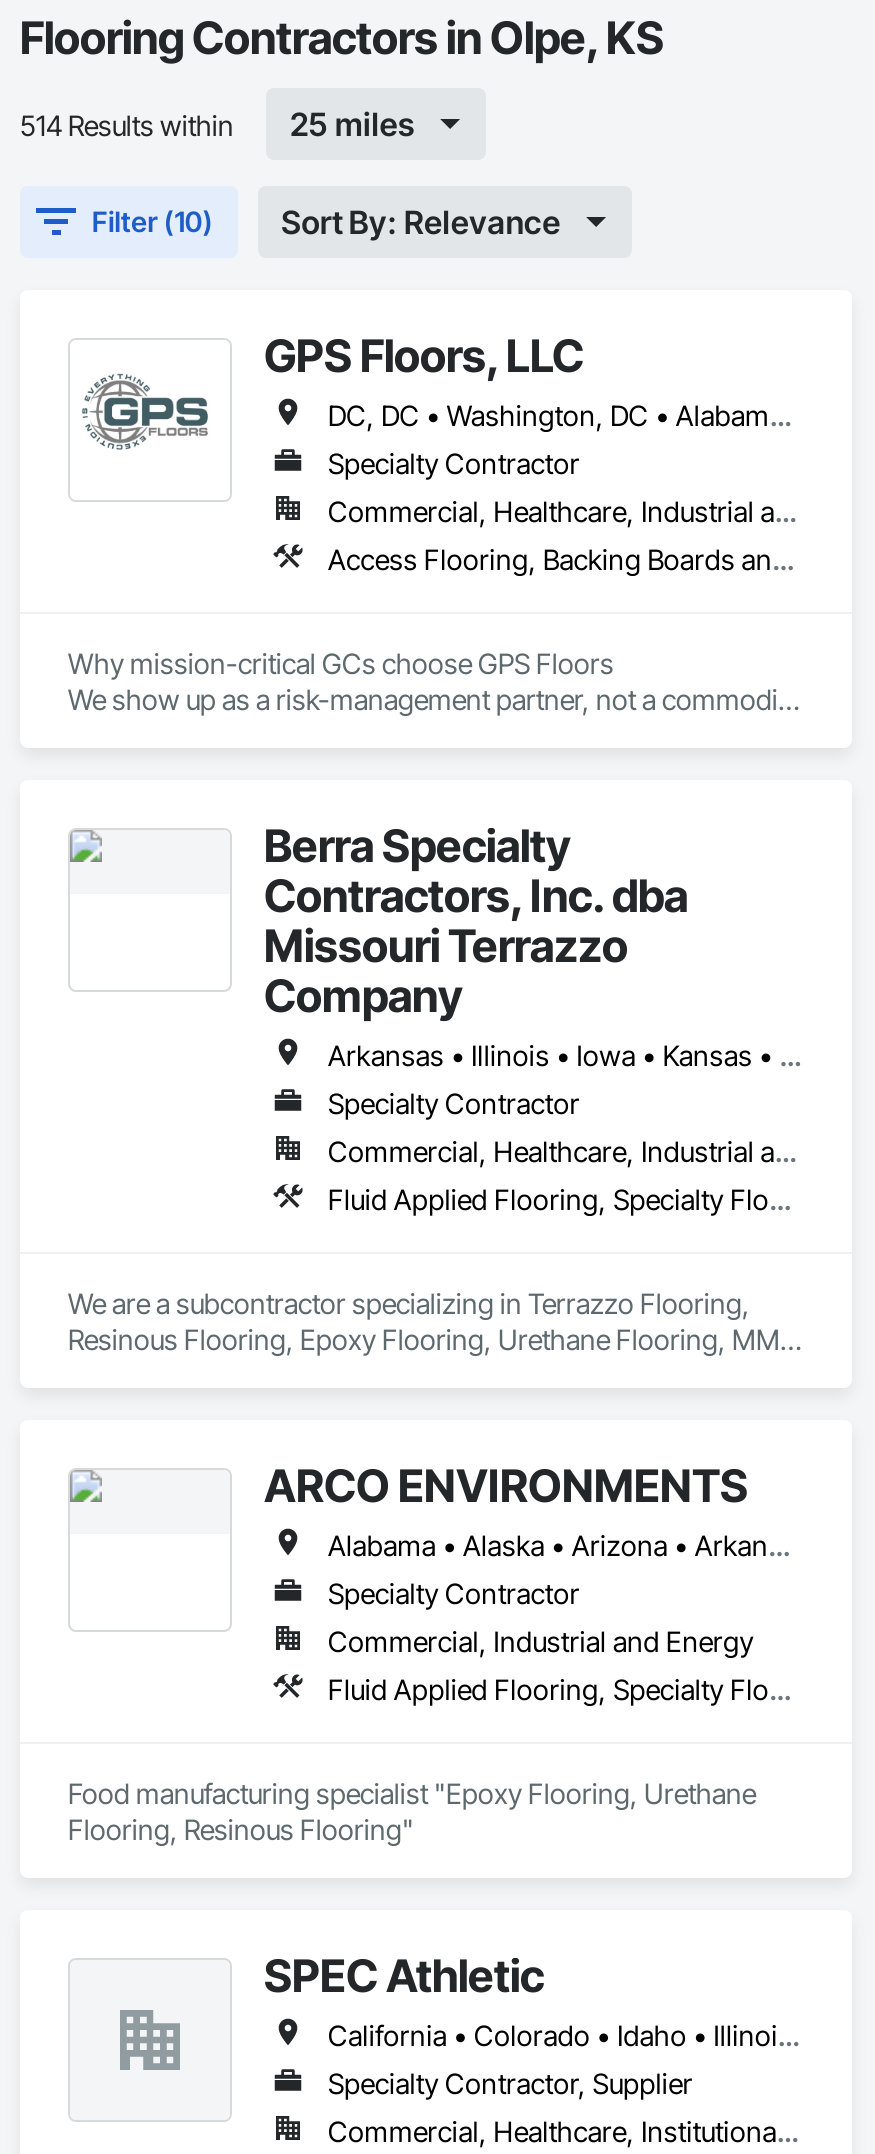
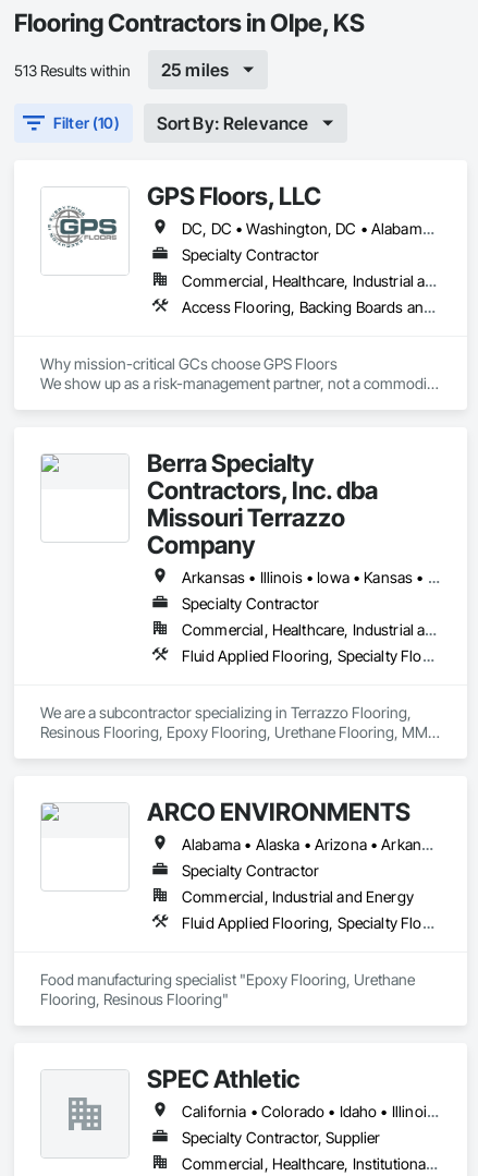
[20,107,234,141] 514 Results within -> [14,60,131,79] 513 Results within

